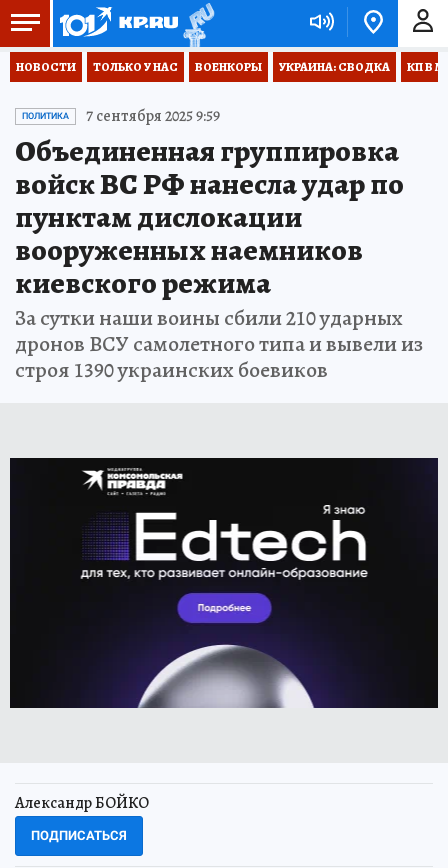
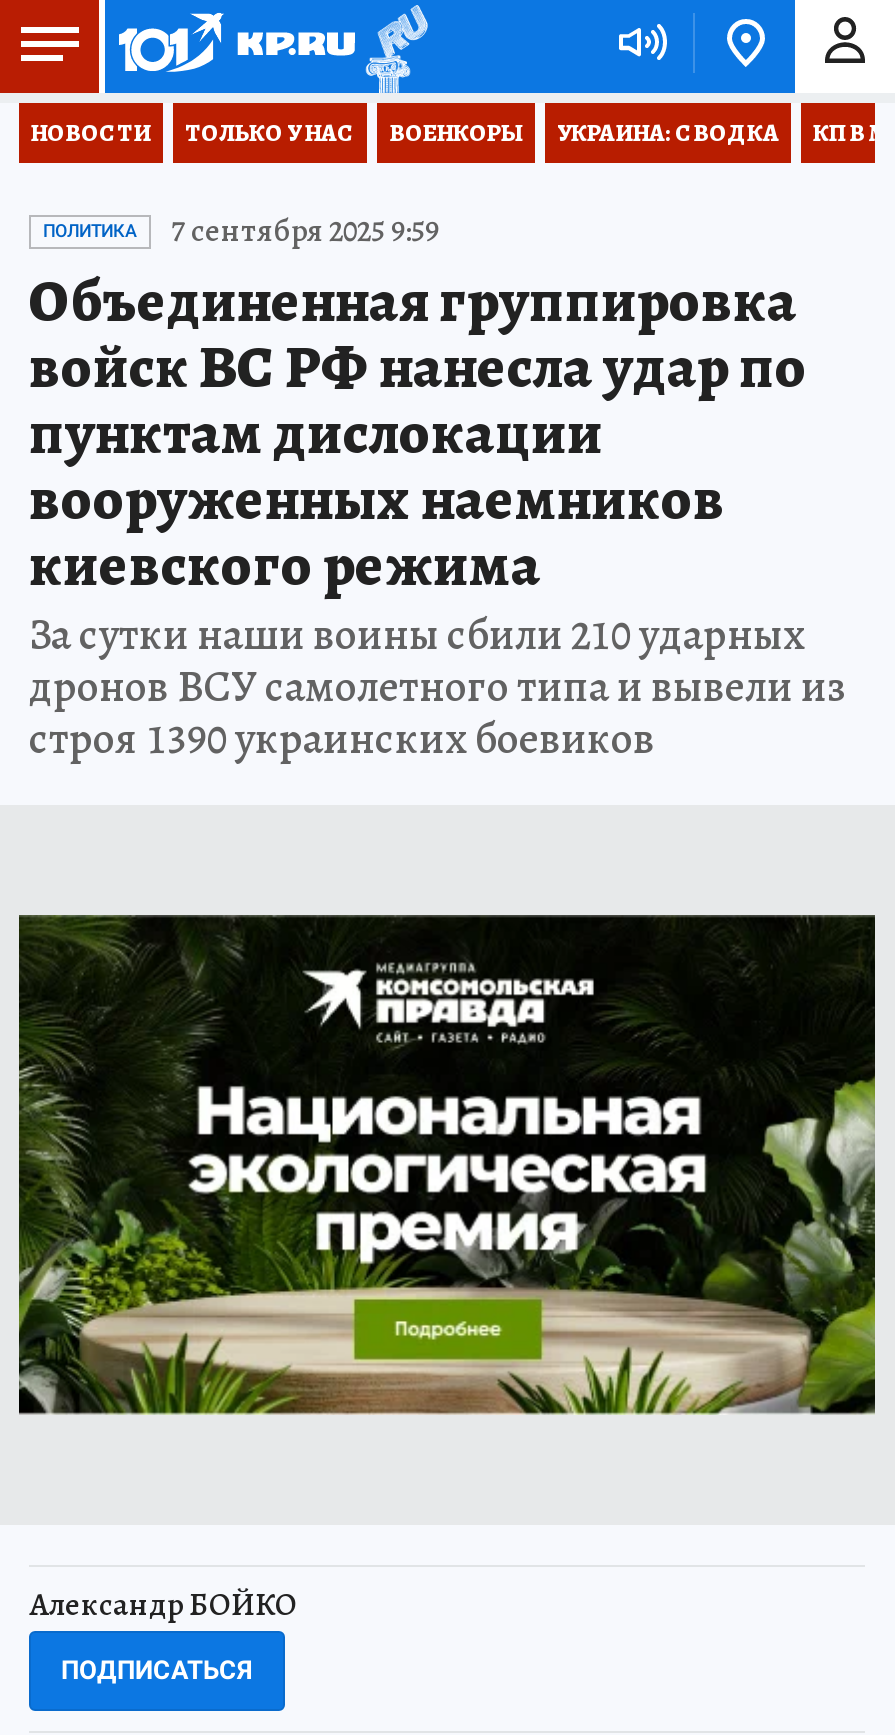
[9,458,439,709] [image] -> [17,915,877,1417] [image]

